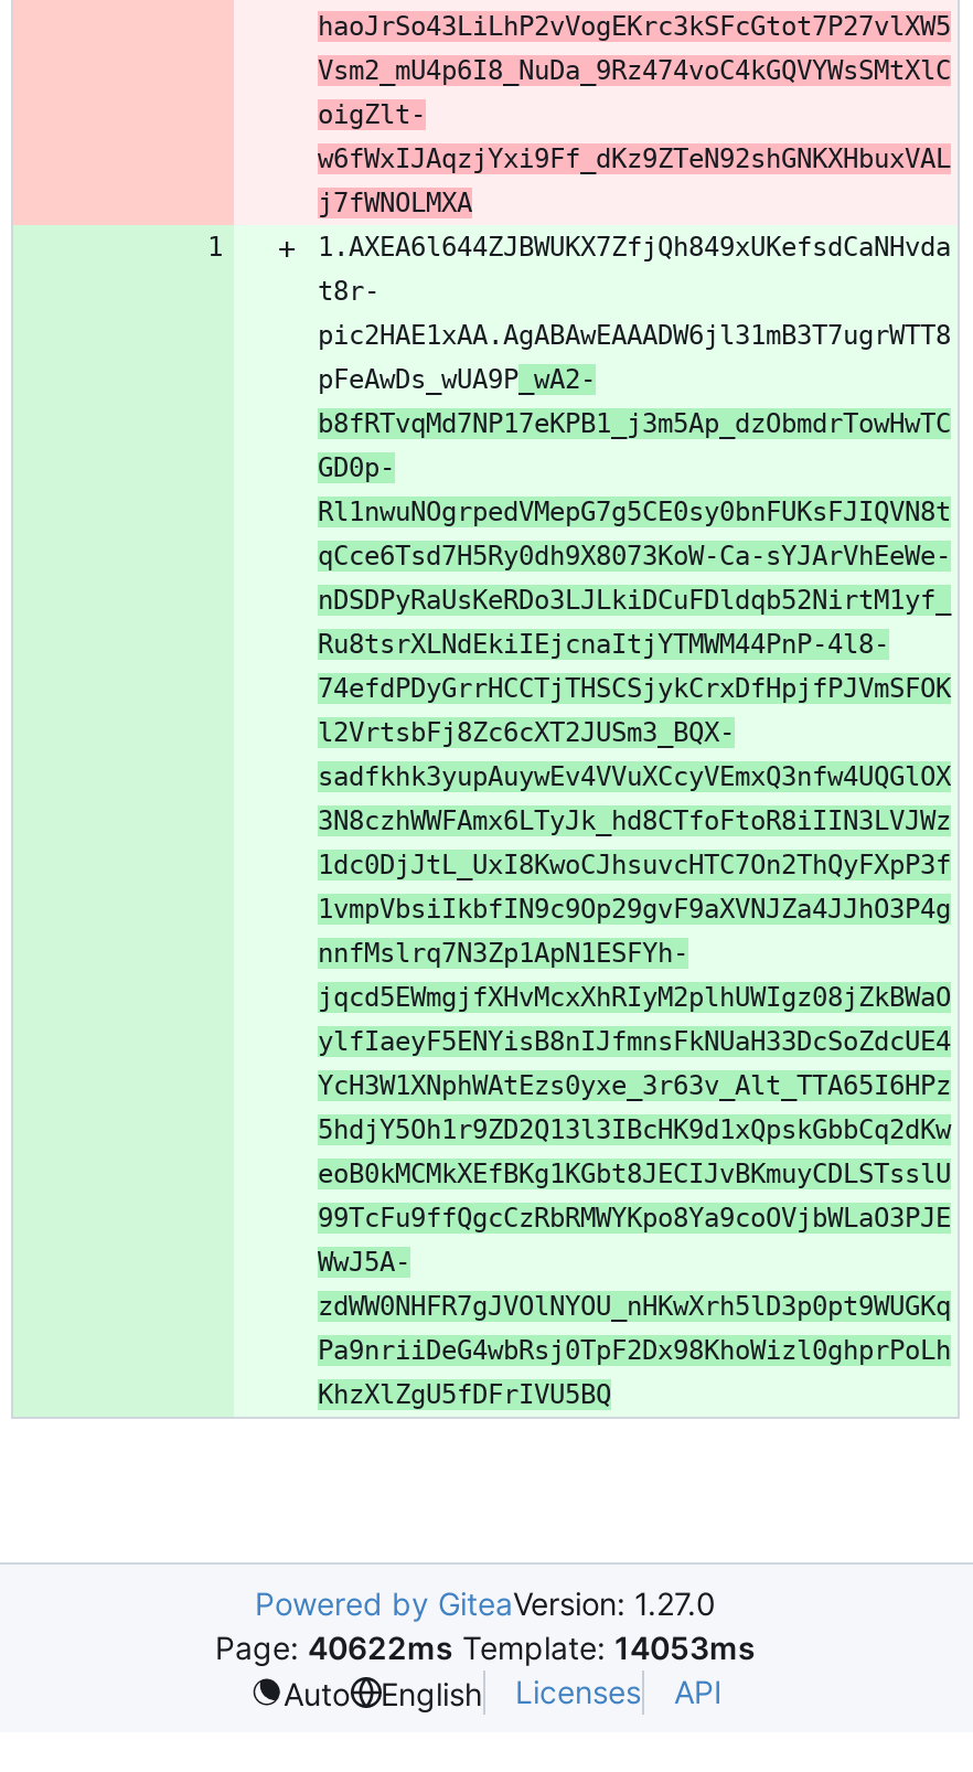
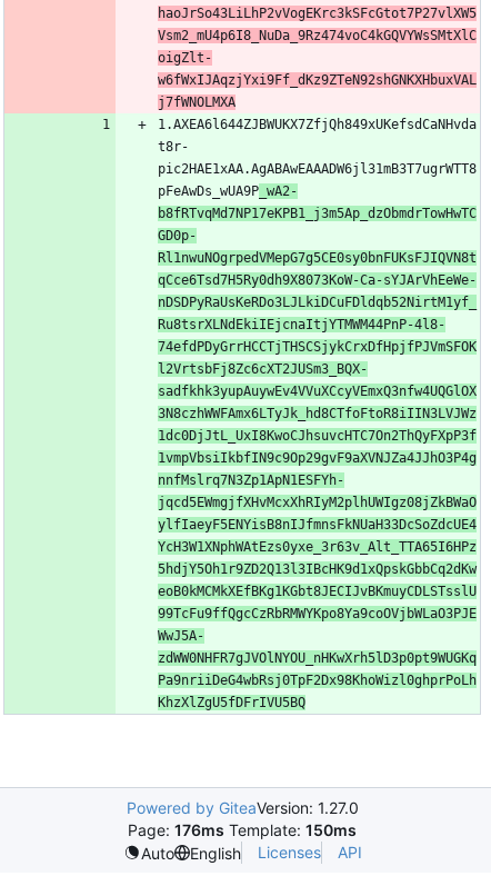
[215,1629,756,1666] Page: 40622ms Template: 14053ms -> [128,820,357,839] Page: 176ms Template: 150ms

